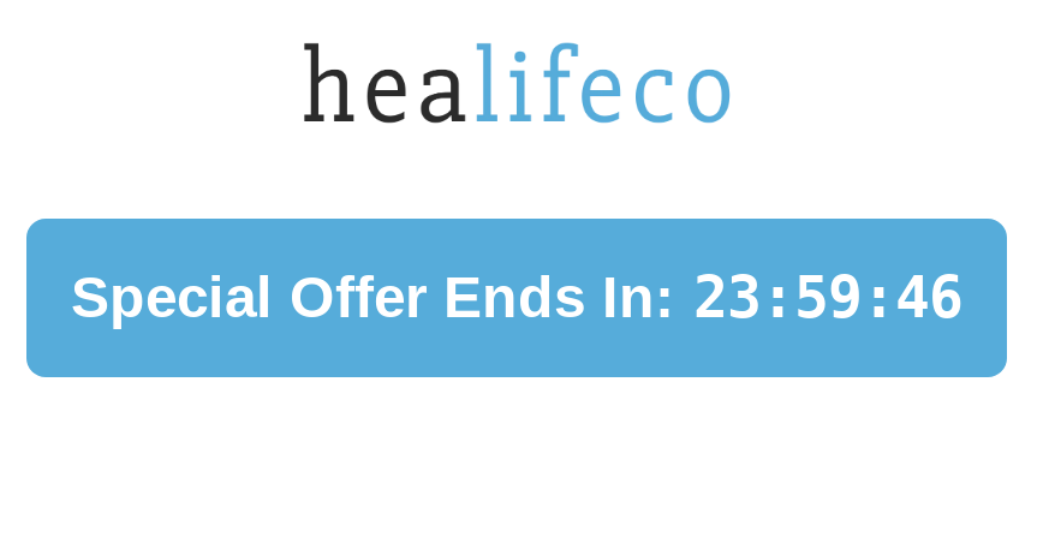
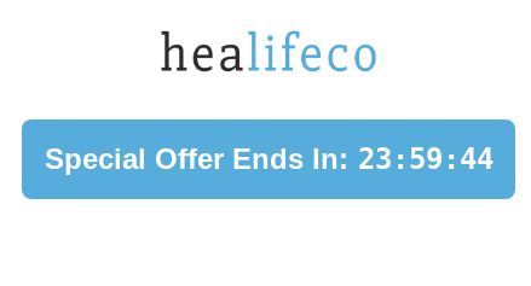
[71,264,962,332] Special Offer Ends In: 23:59:46 -> [44,142,493,176] Special Offer Ends In: 23:59:44

